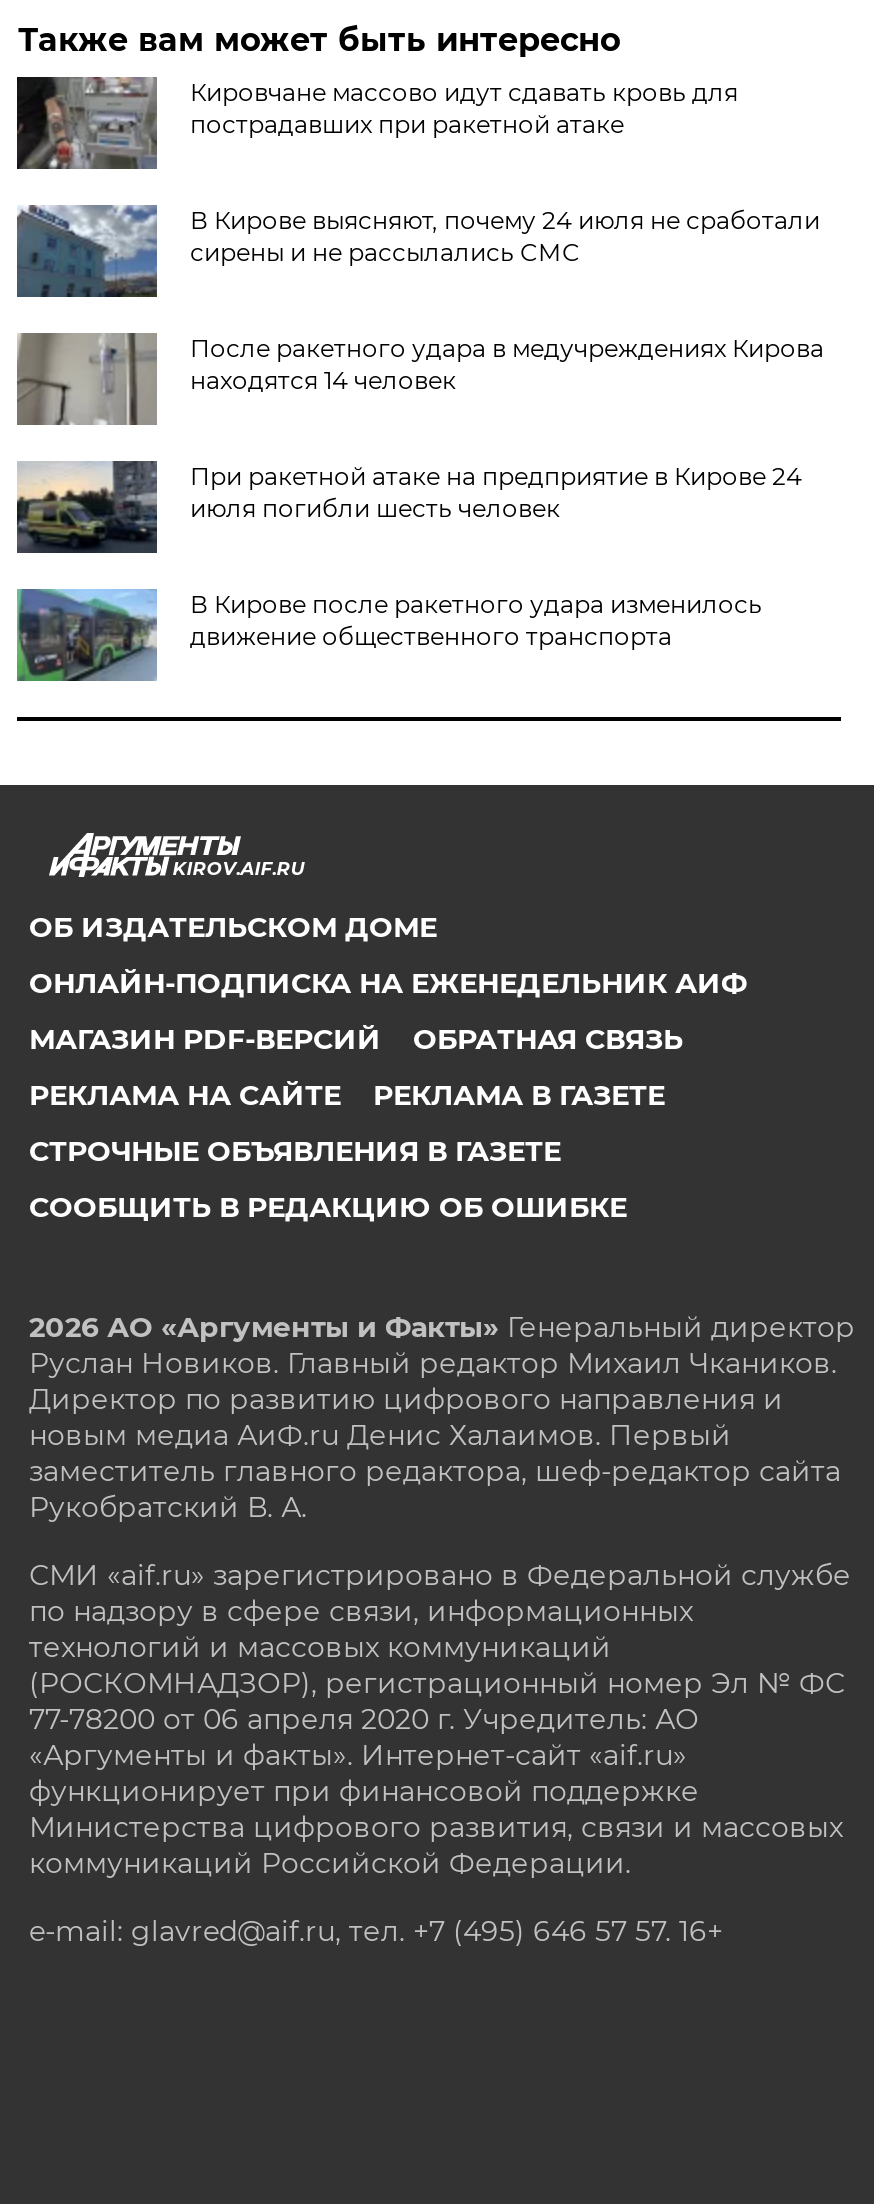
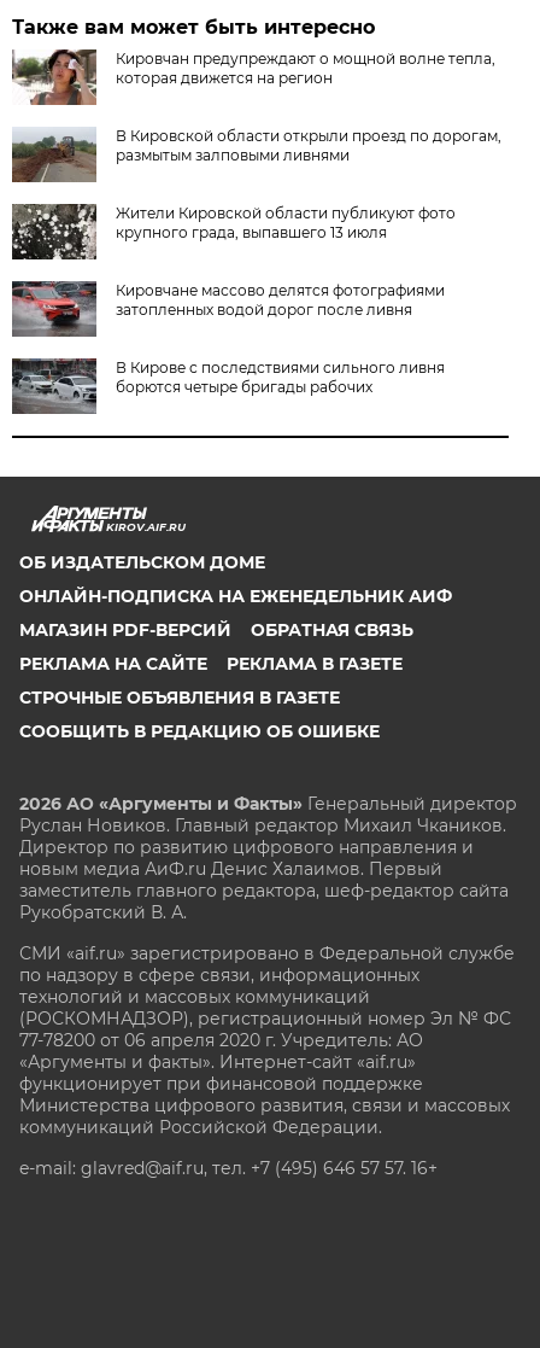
[15,75,738,171] [image] | Кировчане массово идут сдавать кровь для | пострадавших при ракетной атаке -> [11,48,496,106] [image] | Кировчан предупреждают о мощной волне тепла, | которая движется на регион
[17,203,820,299] [image] | В Кирове выясняют, почему 24 июля не сработали | сирены и не рассылались СМС -> [12,126,502,183] [image] | В Кировской области открыли проезд по дорогам, | размытым залповыми ливнями
[15,332,824,427] [image] | После ракетного удара в медучреждениях Кирова | находятся 14 человек -> [11,203,456,261] [image] | Жители Кировской области публикуют фото | крупного града, выпавшего 13 июля
[15,460,802,555] [image] | При ракетной атаке на предприятие в Кирове 24 | июля погибли шесть человек -> [11,281,445,338] [image] | Кировчане массово делятся фотографиями | затопленных водой дорог после ливня
[15,587,762,683] [image] | В Кирове после ракетного удара изменилось | движение общественного транспорта -> [11,357,445,415] [image] | В Кирове с последствиями сильного ливня | борются четыре бригады рабочих

